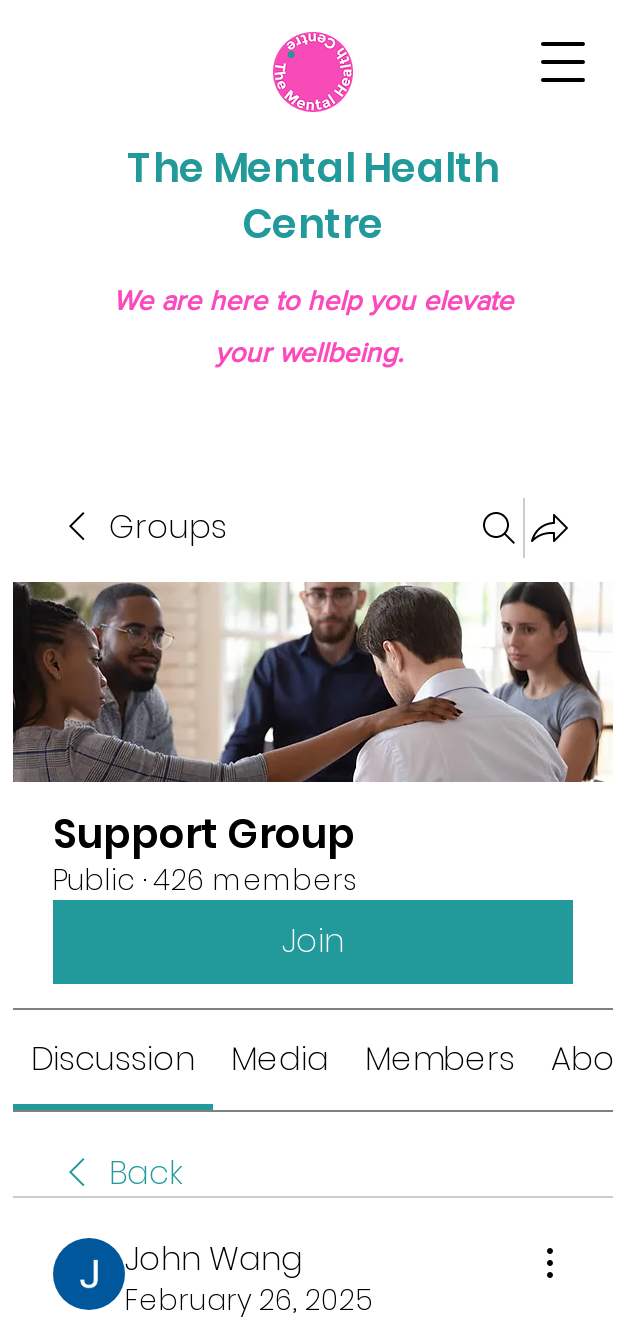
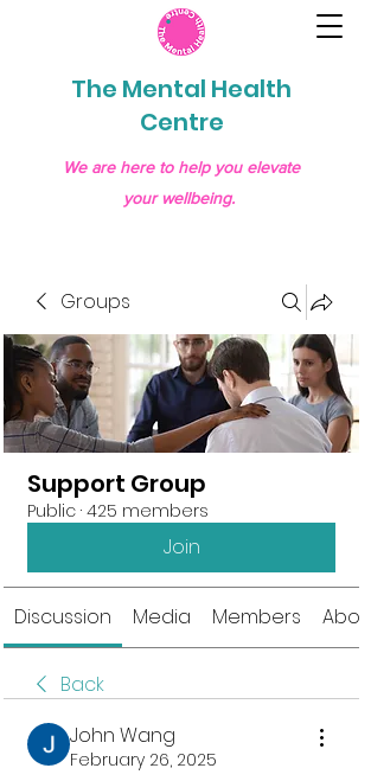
[53,860,359,900] Public 426 members -> [27,499,209,523] Public 425 members

